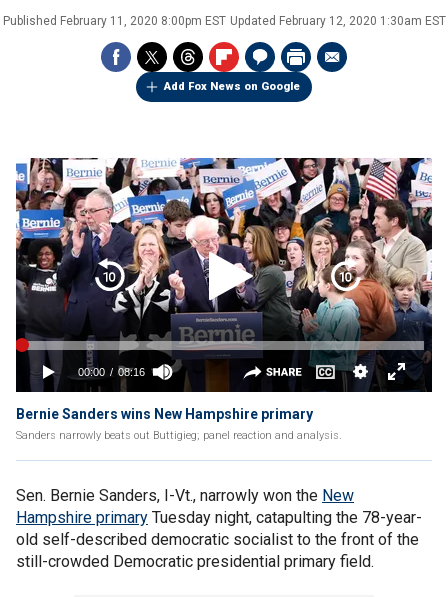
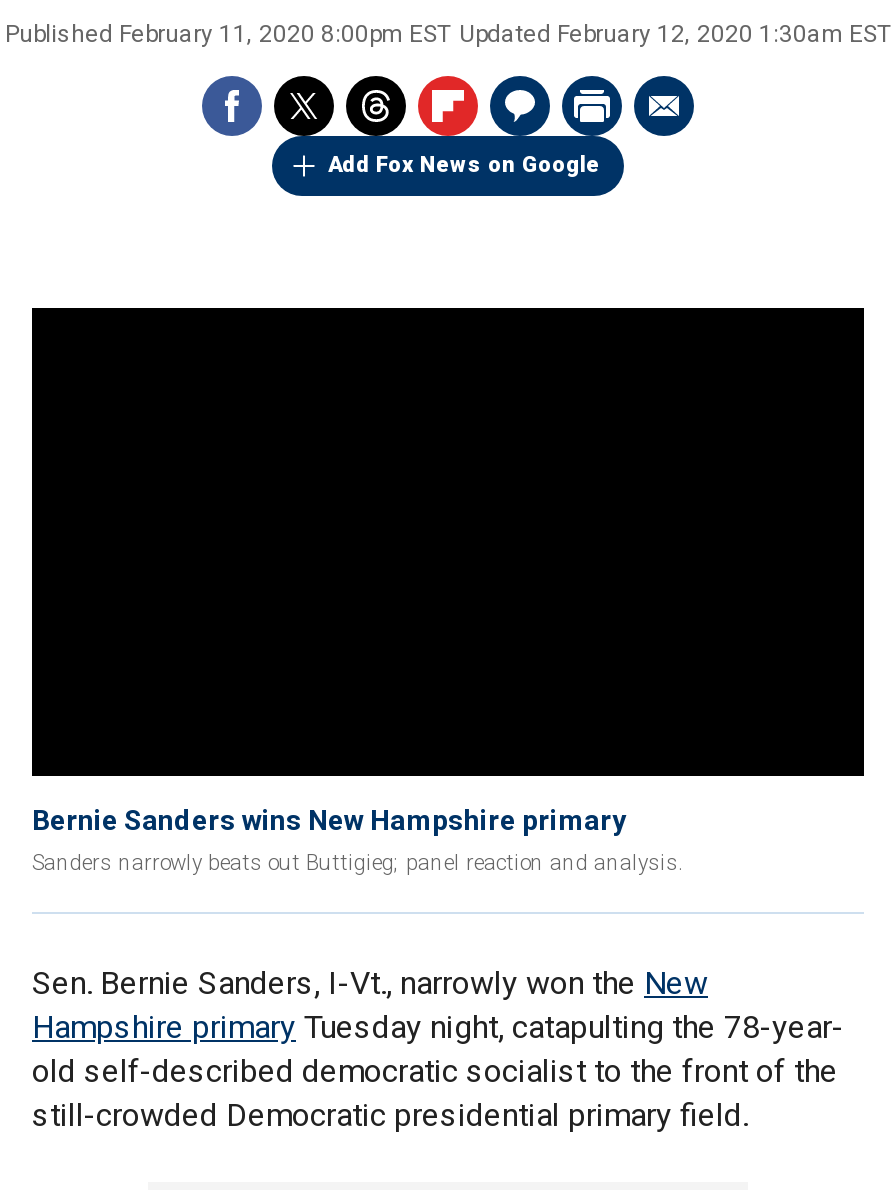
[15,157,433,392] [image] -> none

